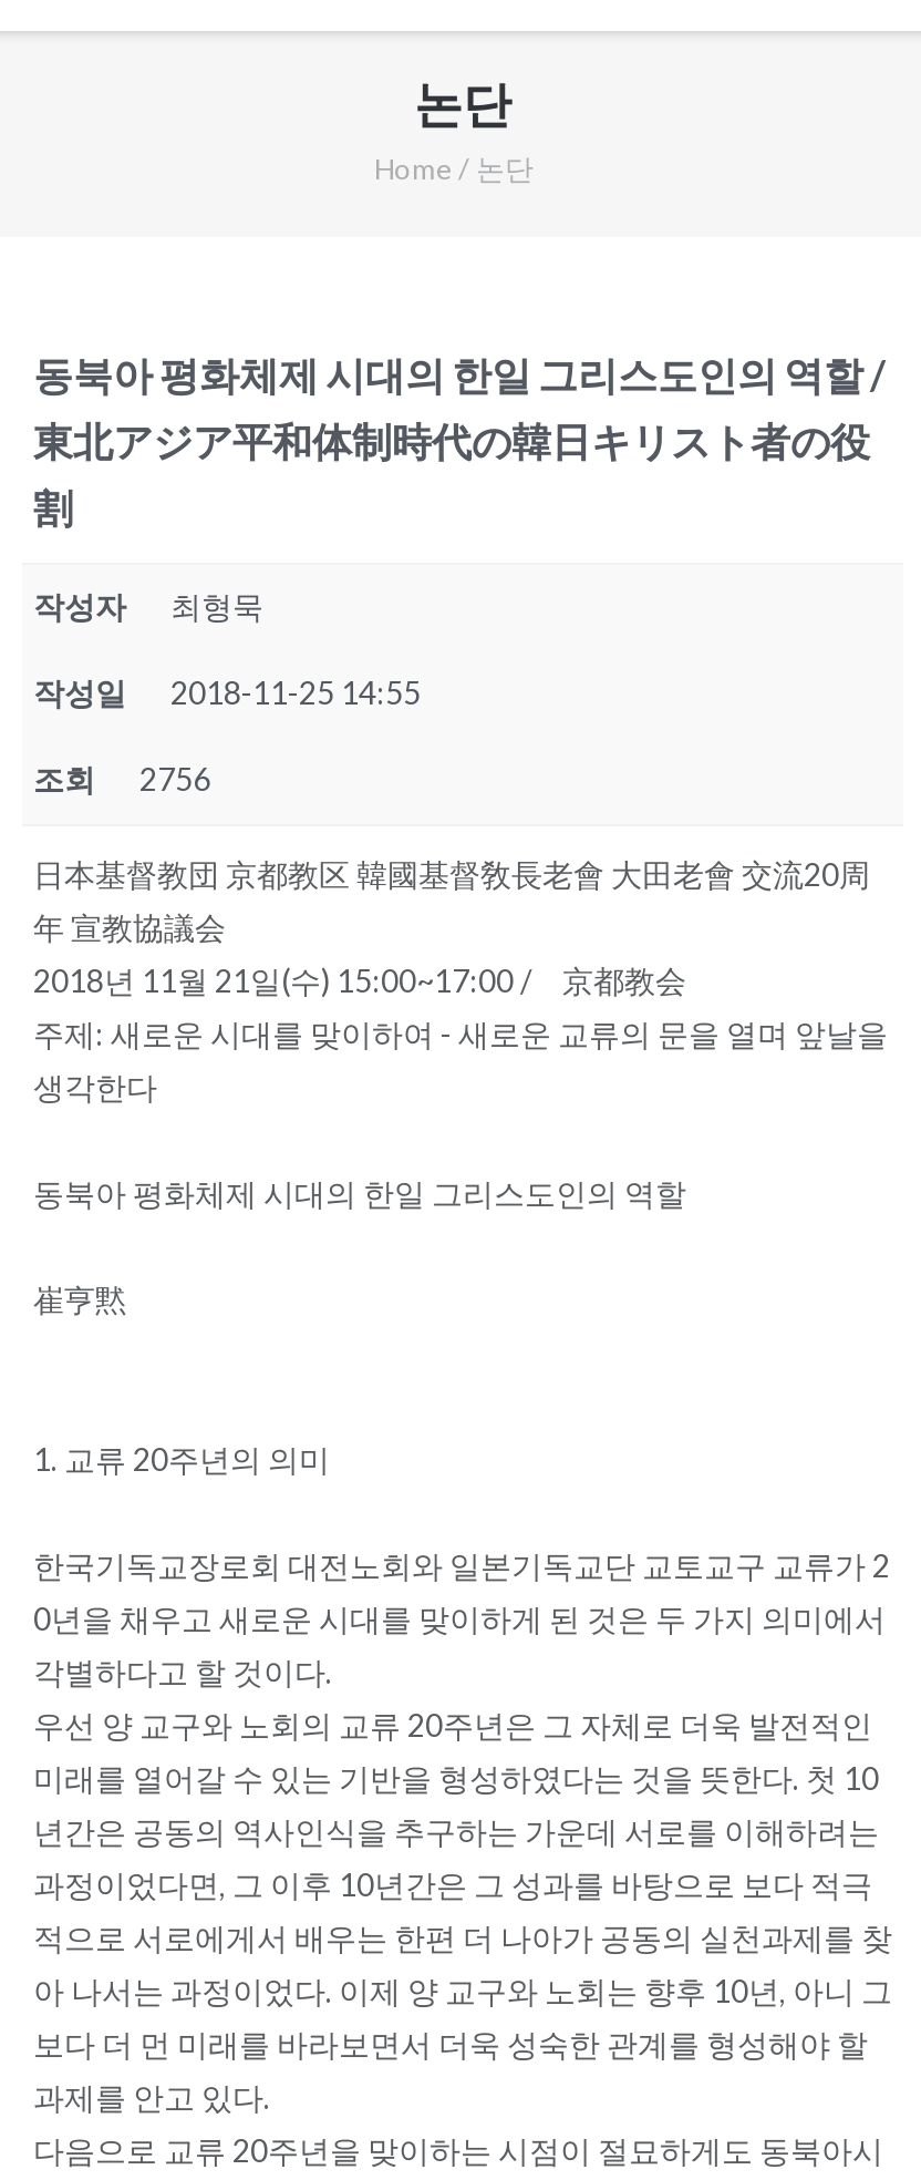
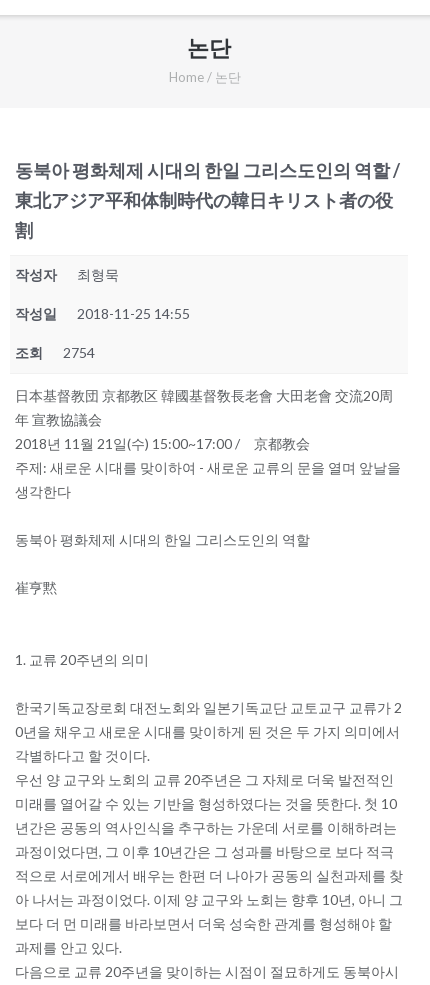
[33,761,210,798] 조회 2756 -> [15,344,95,361] 조회 2754

